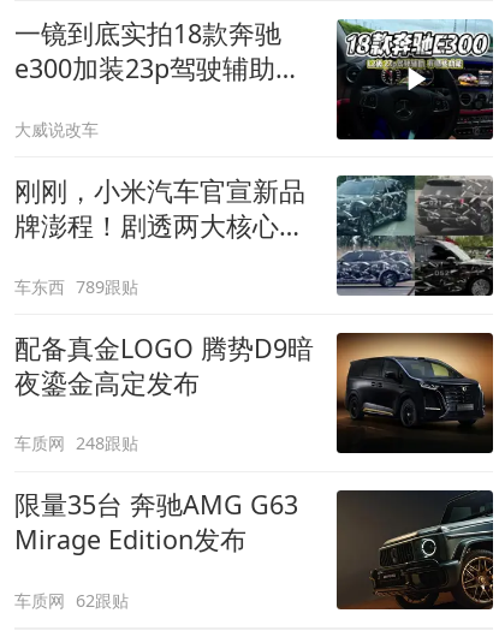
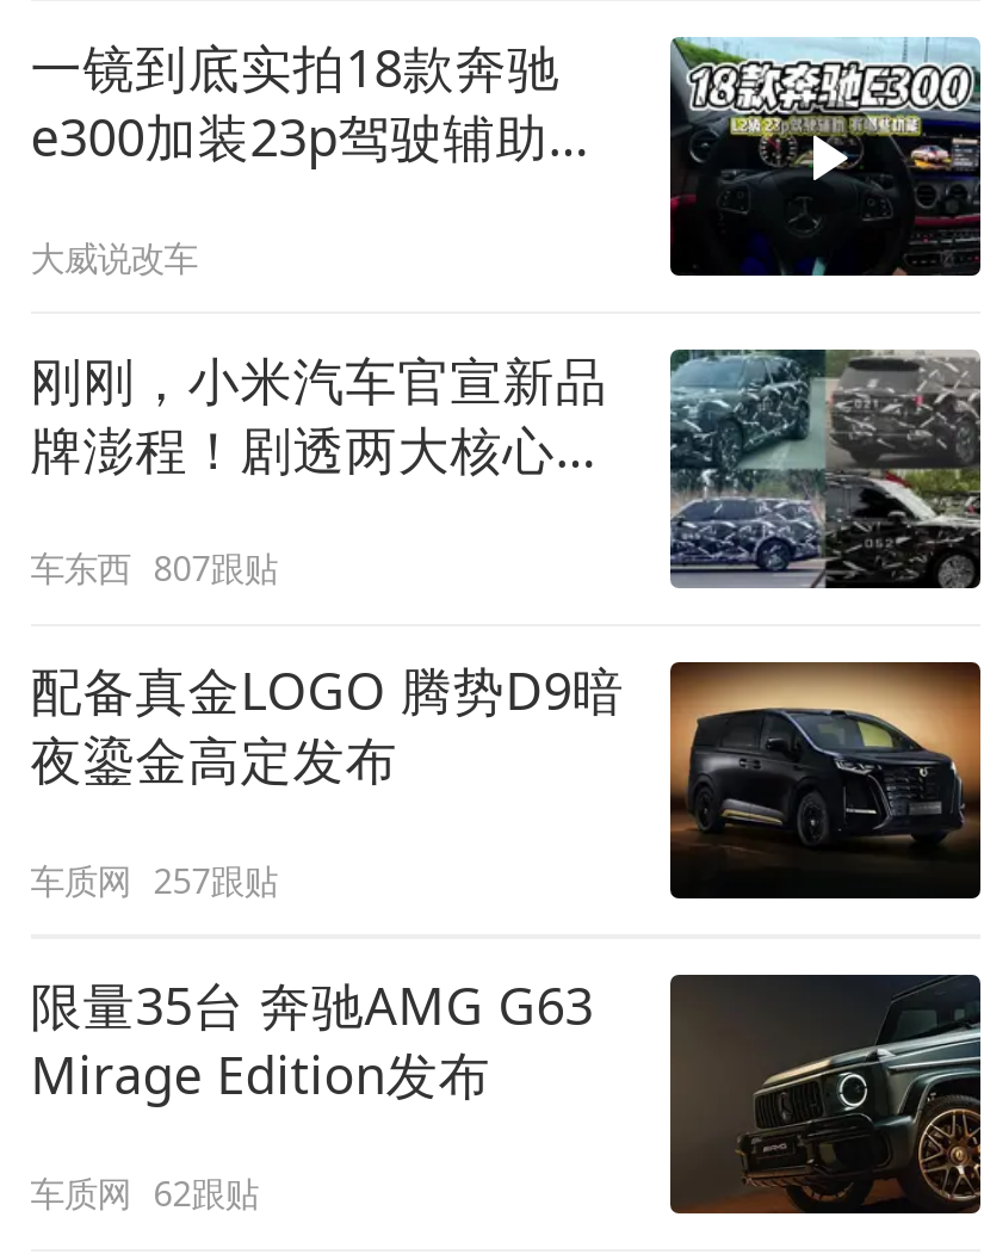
[14,275,139,297] 车东西 789跟贴 -> [30,545,277,591] 车东西 807跟贴
[14,432,139,455] 车质网 248跟贴 -> [30,857,277,902] 车质网 257跟贴

